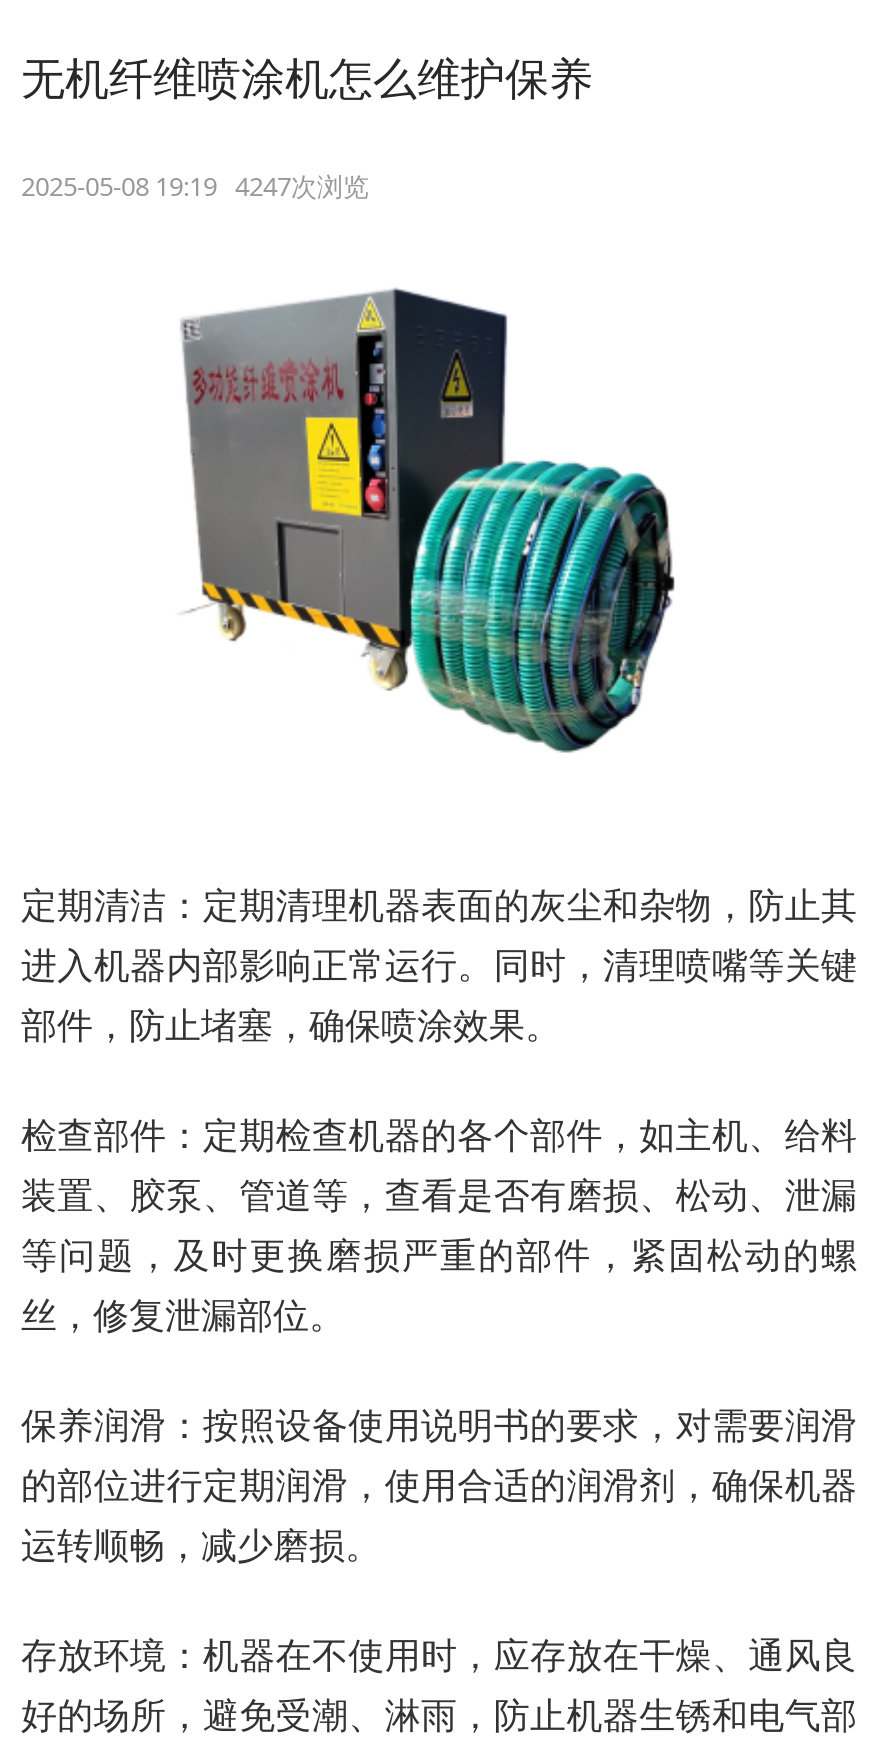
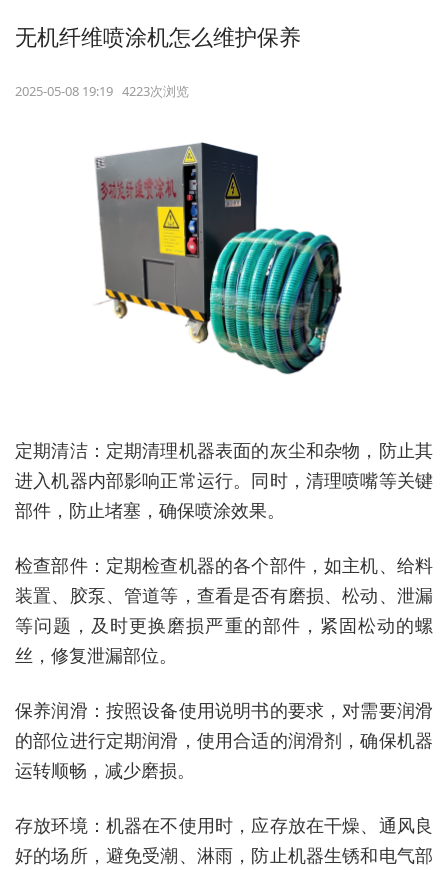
[21,168,369,204] 2025-05-08 19:19 4247次浏览 -> [15,82,189,100] 2025-05-08 19:19 4223次浏览

